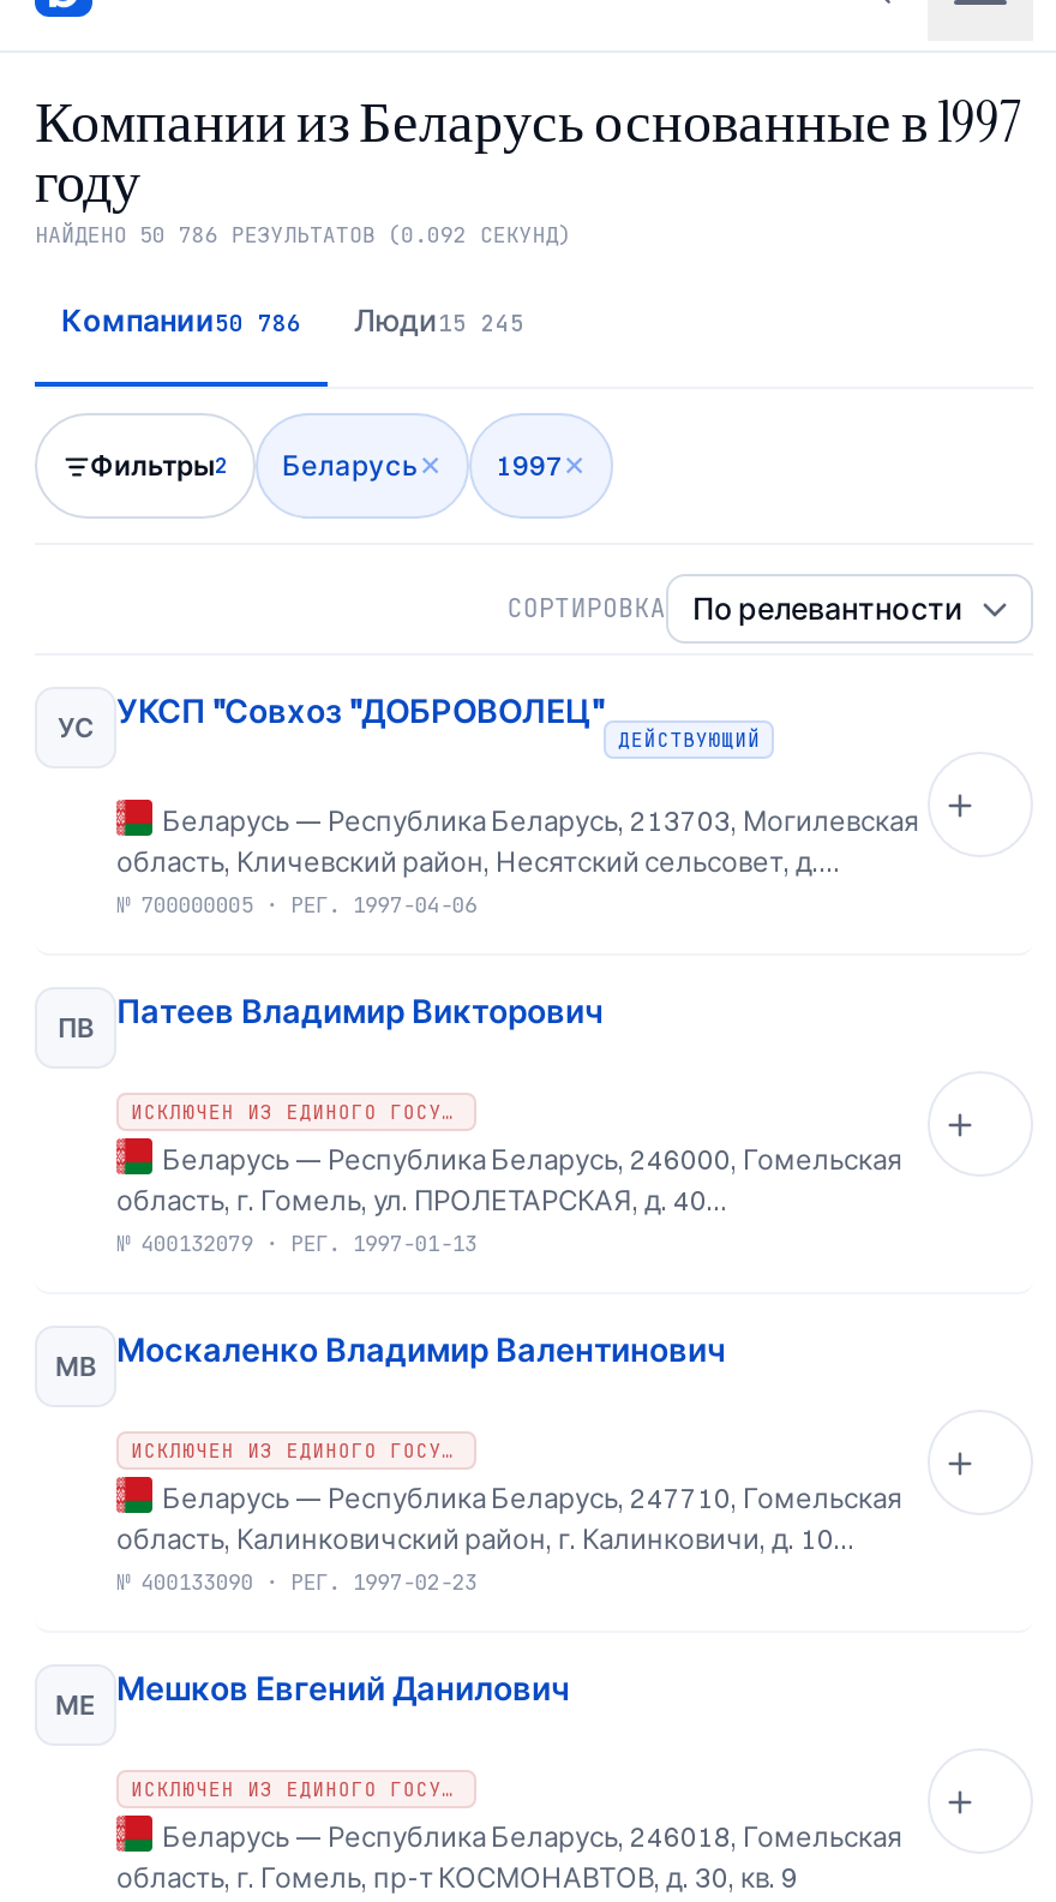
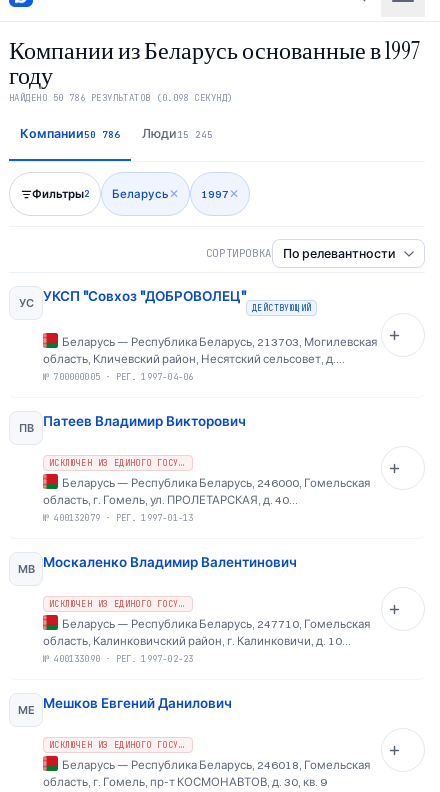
[35,221,571,250] НАЙДЕНО 50 786 РЕЗУЛЬТАТОВ (0.092 СЕКУНД) -> [9,92,232,104] НАЙДЕНО 50 786 РЕЗУЛЬТАТОВ (0.098 СЕКУНД)

